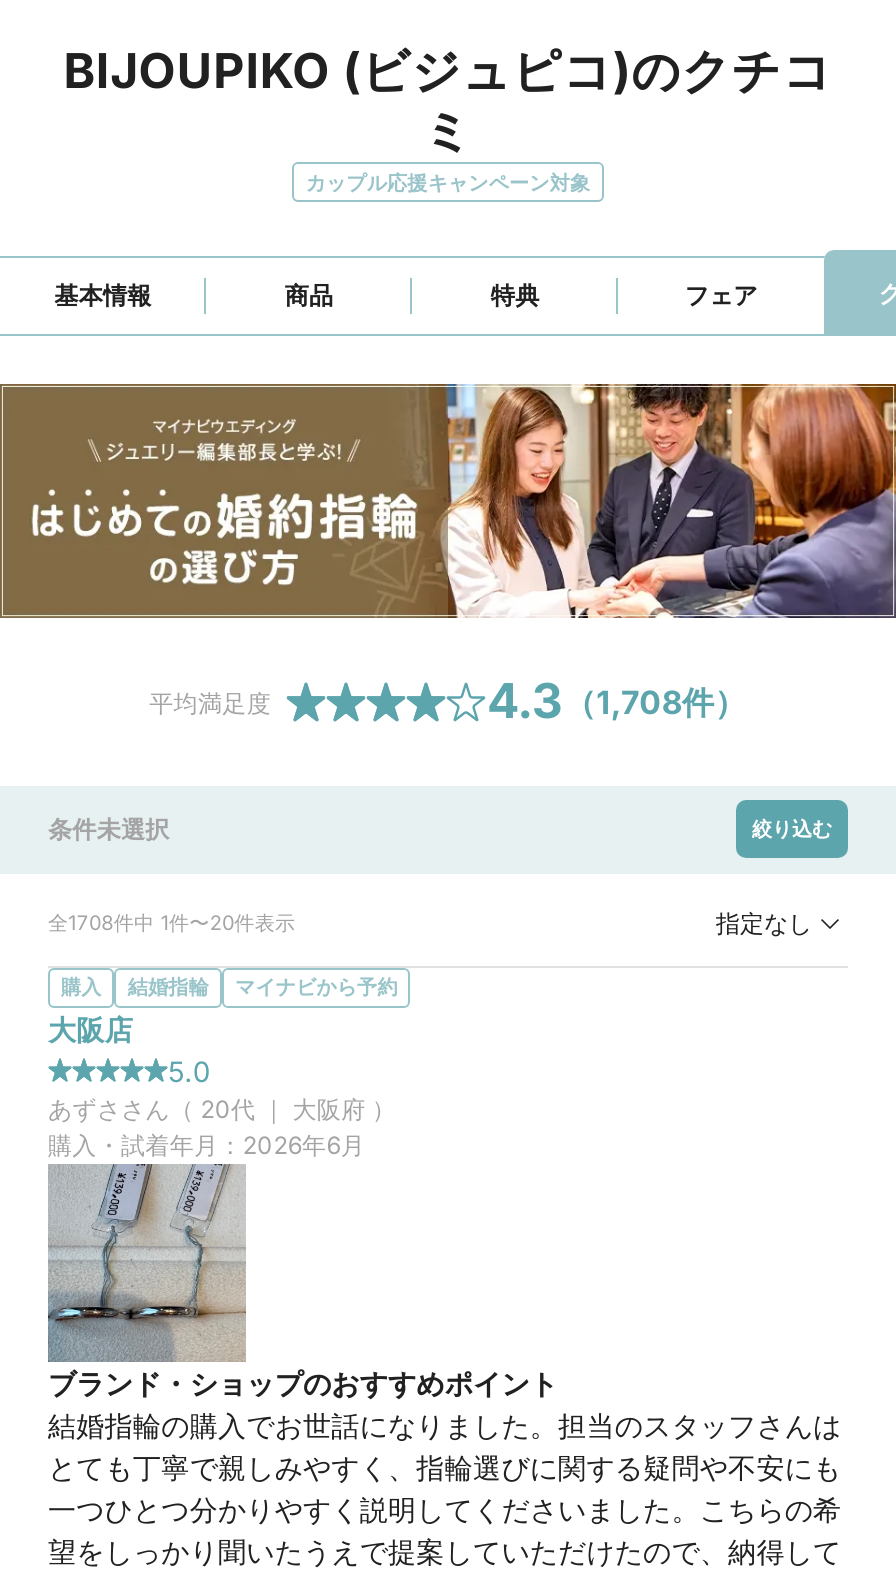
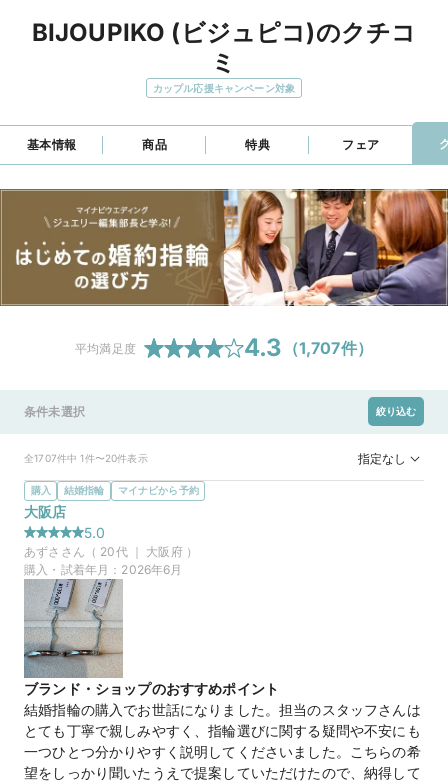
[487,672,747,730] 4.3（1,708件） -> [244,333,373,362] 4.3（1,707件）
[48,911,295,935] 全1708件中 1件〜20件表示 -> [24,452,148,464] 全1707件中 1件〜20件表示

